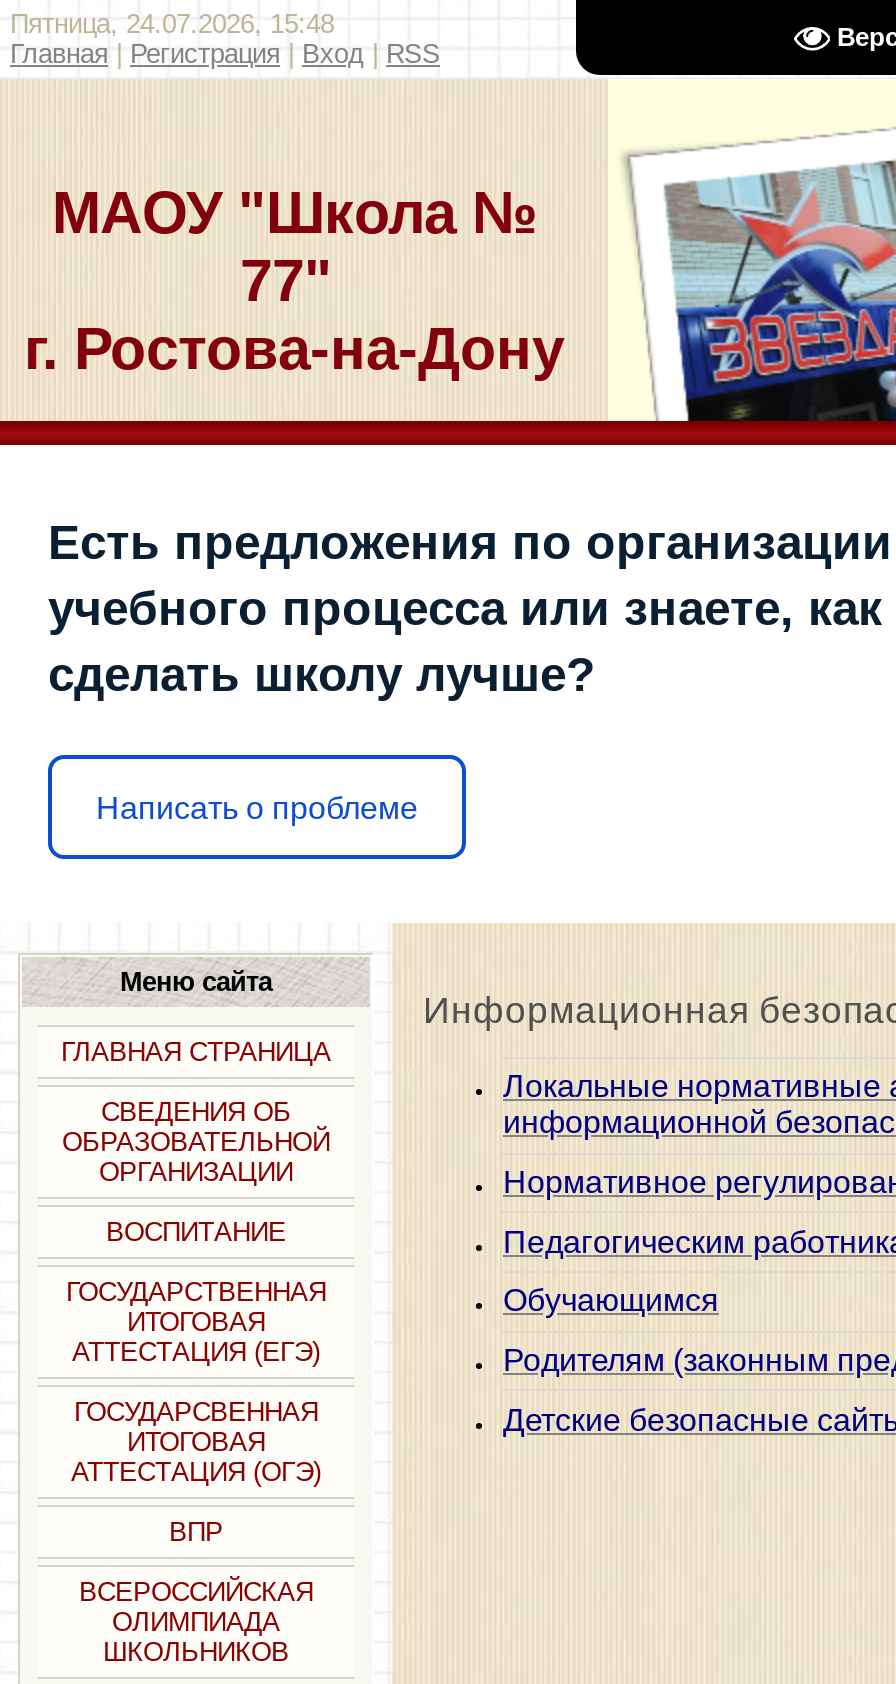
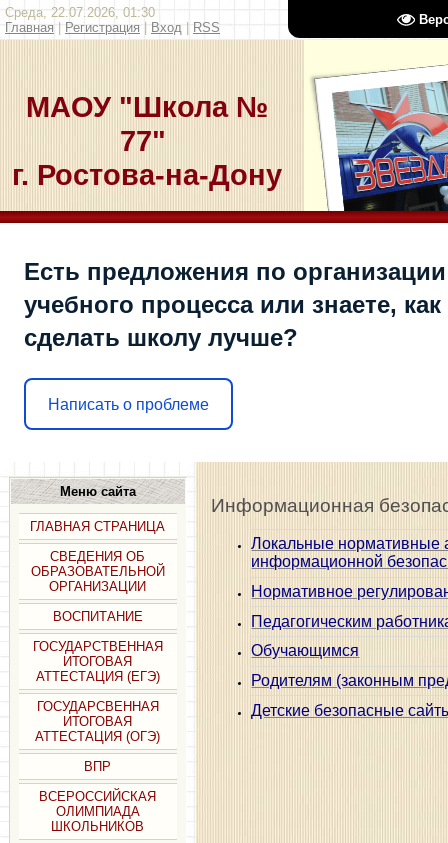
[10,9,334,39] Пятница, 24.07.2026, 15:48 -> [5,5,155,20] Среда, 22.07.2026, 01:30

